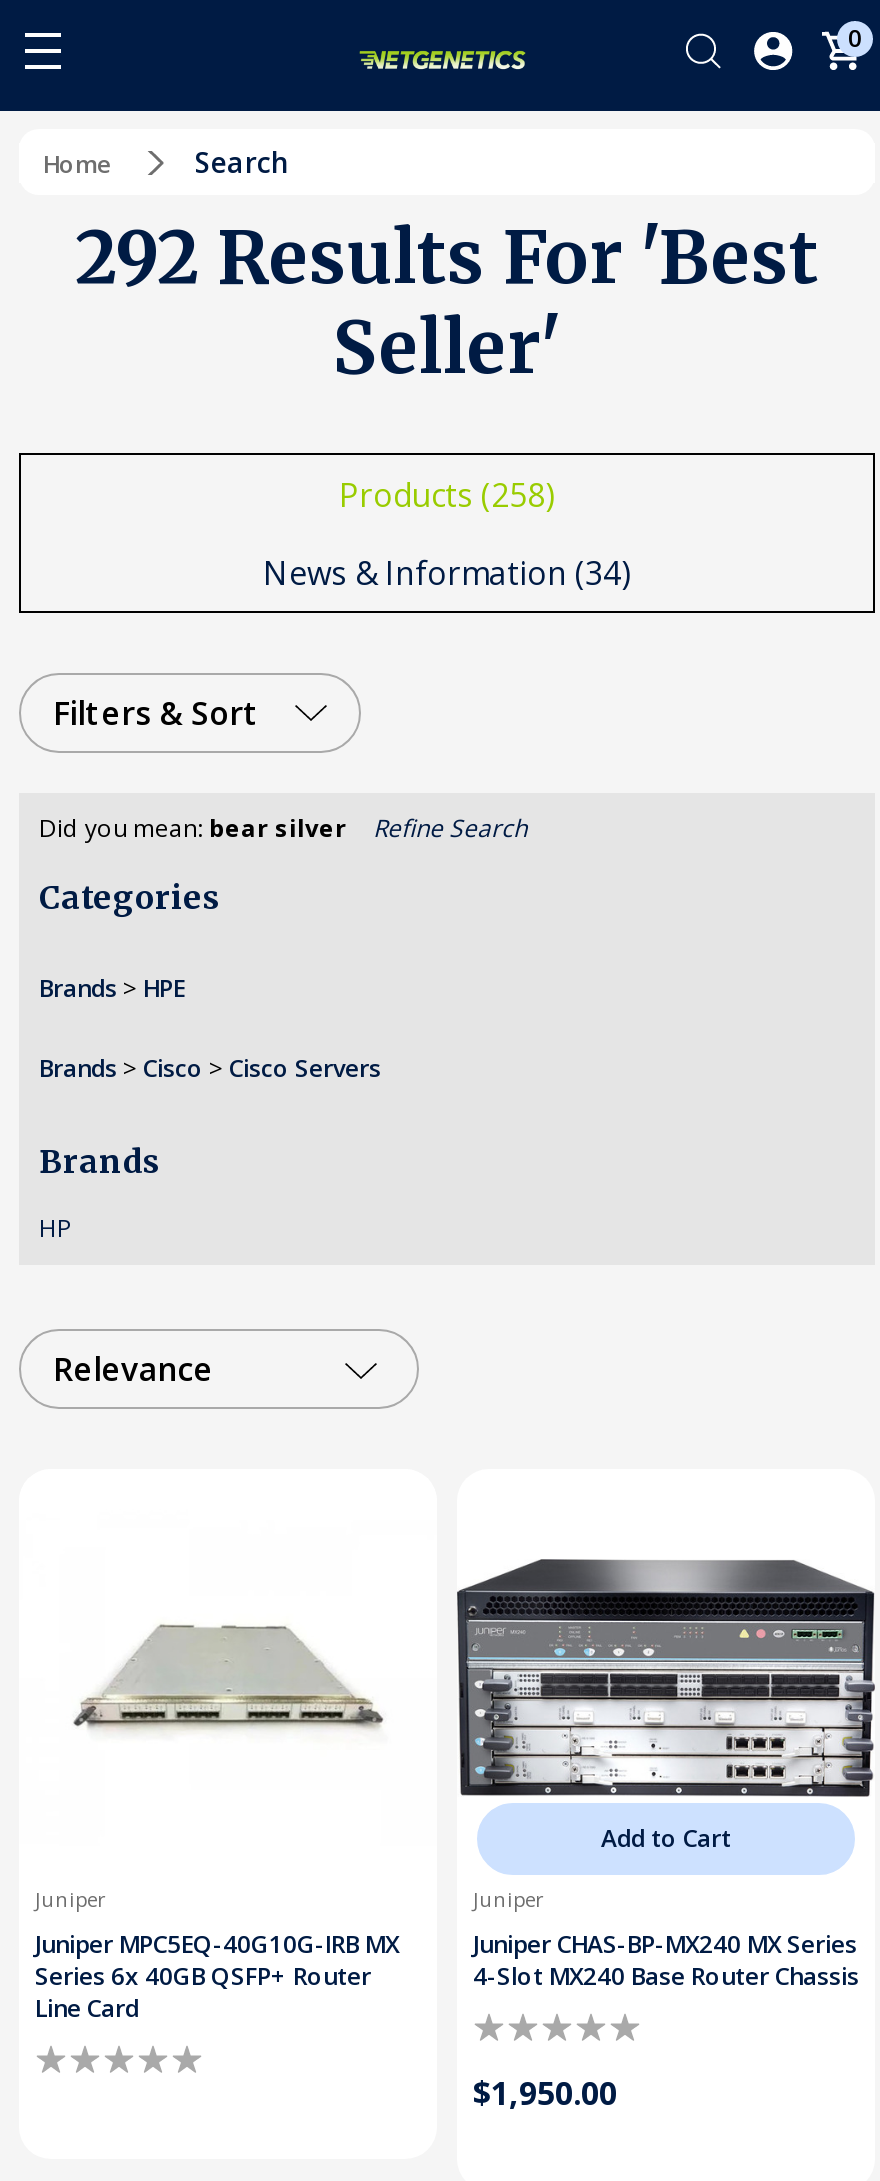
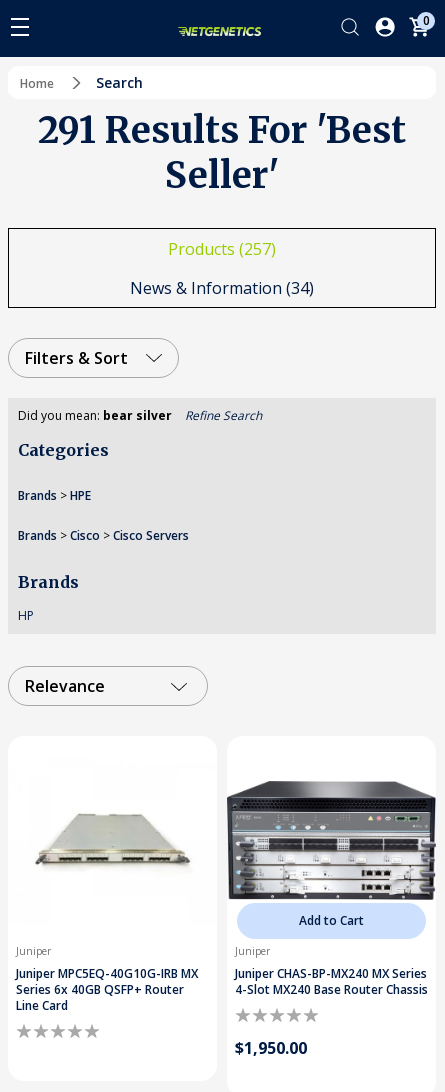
[75,213,819,303] 292 Results For 'best -> [38,108,406,153] 291 Results For 'best
[339,473,555,517] Products (258) -> [168,238,276,260] Products (257)

